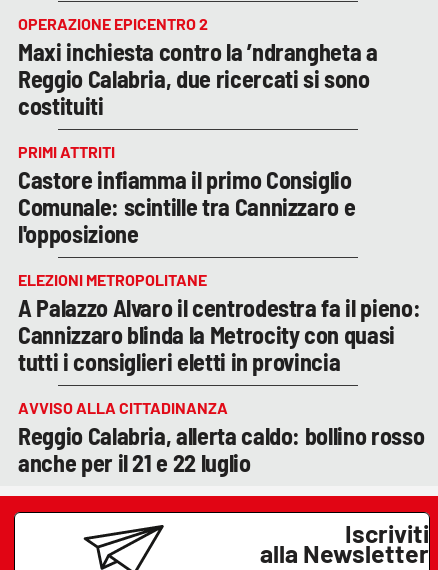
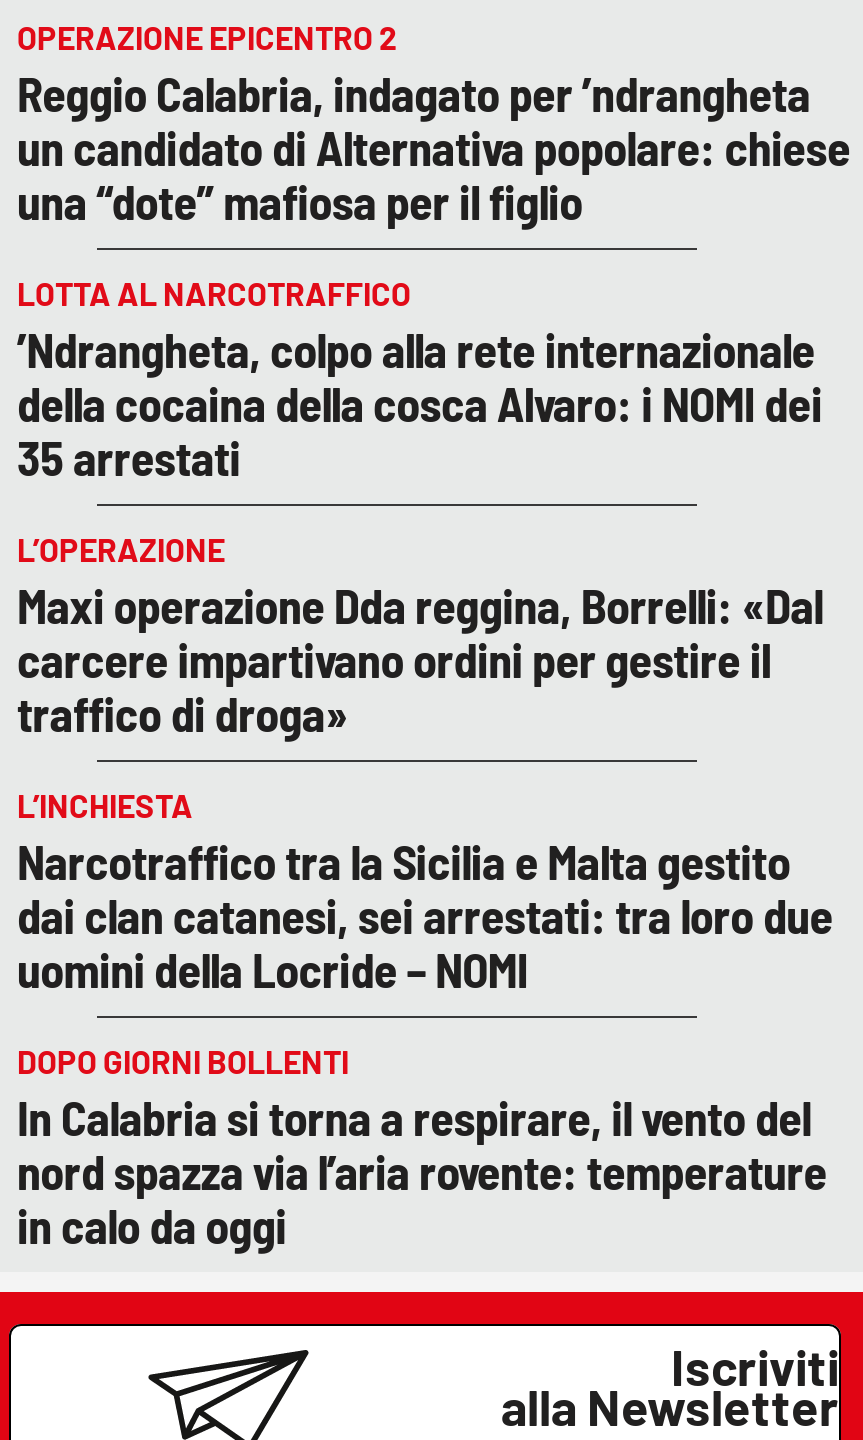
[18,37,424,477] Maxi inchiesta contro la ’ndrangheta a | Reggio Calabria, due ricercati si sono | costituiti | PRIMI ATTRITI | Castore infiamma il primo Consiglio | Comunale: scintille tra Cannizzaro e | l'opposizione | ELEZIONI METROPOLITANE | A Palazzo Alvaro il centrodestra fa il pieno: | Cannizzaro blinda la Metrocity con quasi | tutti i consiglieri eletti in provincia | AVVISO ALLA CITTADINANZA | Reggio Calabria, allerta caldo: bollino rosso | anche per il 21 e 22 luglio -> [17,63,850,1253] Reggio Calabria, indagato per ’ndrangheta | un candidato di Alternativa popolare: chiese | una “dote” mafiosa per il figlio | LOTTA AL NARCOTRAFFICO | ’Ndrangheta, colpo alla rete internazionale | della cocaina della cosca Alvaro: i NOMI dei | 35 arrestati | L’OPERAZIONE | Maxi operazione Dda reggina, Borrelli: «Dal | carcere impartivano ordini per gestire il | traffico di droga» | L’INCHIESTA | Narcotraffico tra la Sicilia e Malta gestito | dai clan catanesi, sei arrestati: tra loro due | uomini della Locride – NOMI | DOPO GIORNI BOLLENTI | In Calabria si torna a respirare, il vento del | nord spazza via l’aria rovente: temperature | in calo da oggi

